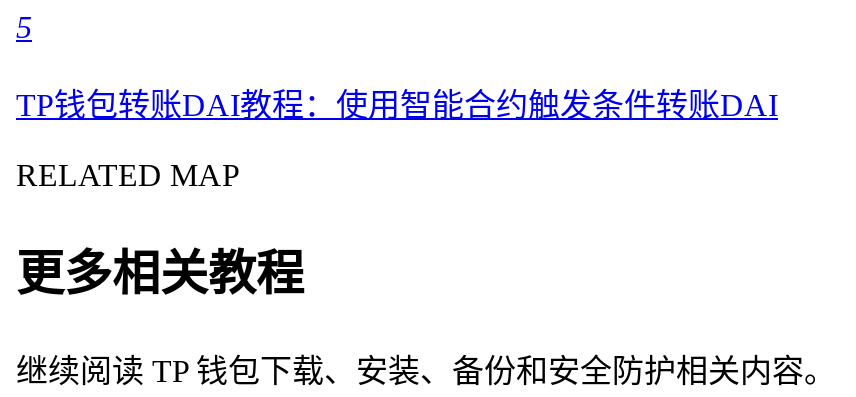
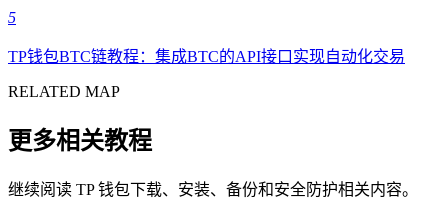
[16,89,778,123] TP钱包转账DAI教程：使用智能合约触发条件转账DAI -> [8,48,405,65] TP钱包BTC链教程：集成BTC的API接口实现自动化交易

